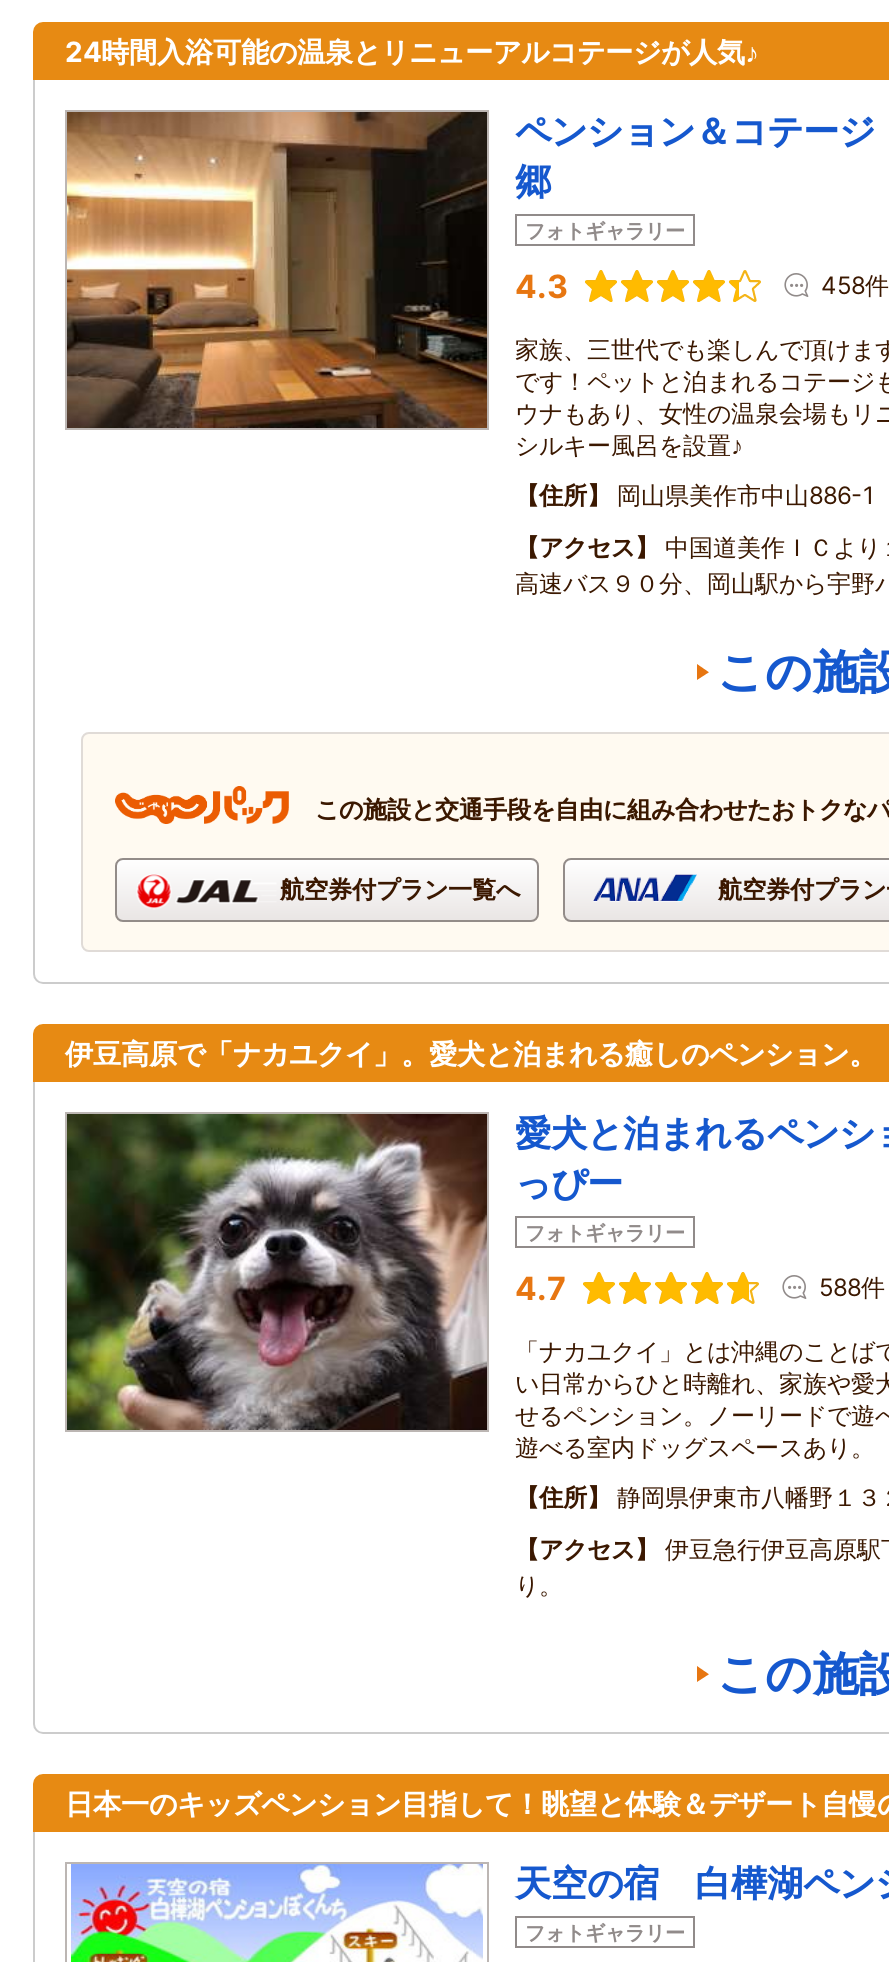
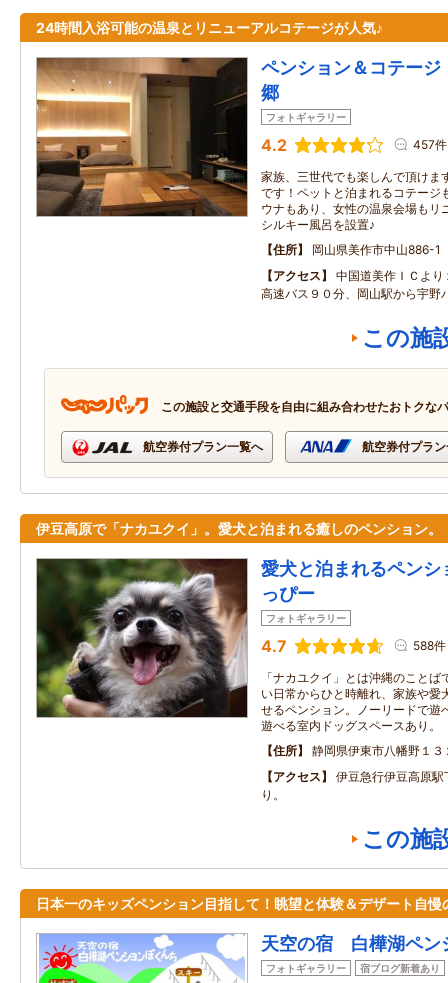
[515,267,569,307] 4.3 -> [261,135,287,155] 4.2
[821,271,889,301] 458件 -> [413,137,447,152] 457件
none -> [360,962,440,974] 宿ブログ新着あり

